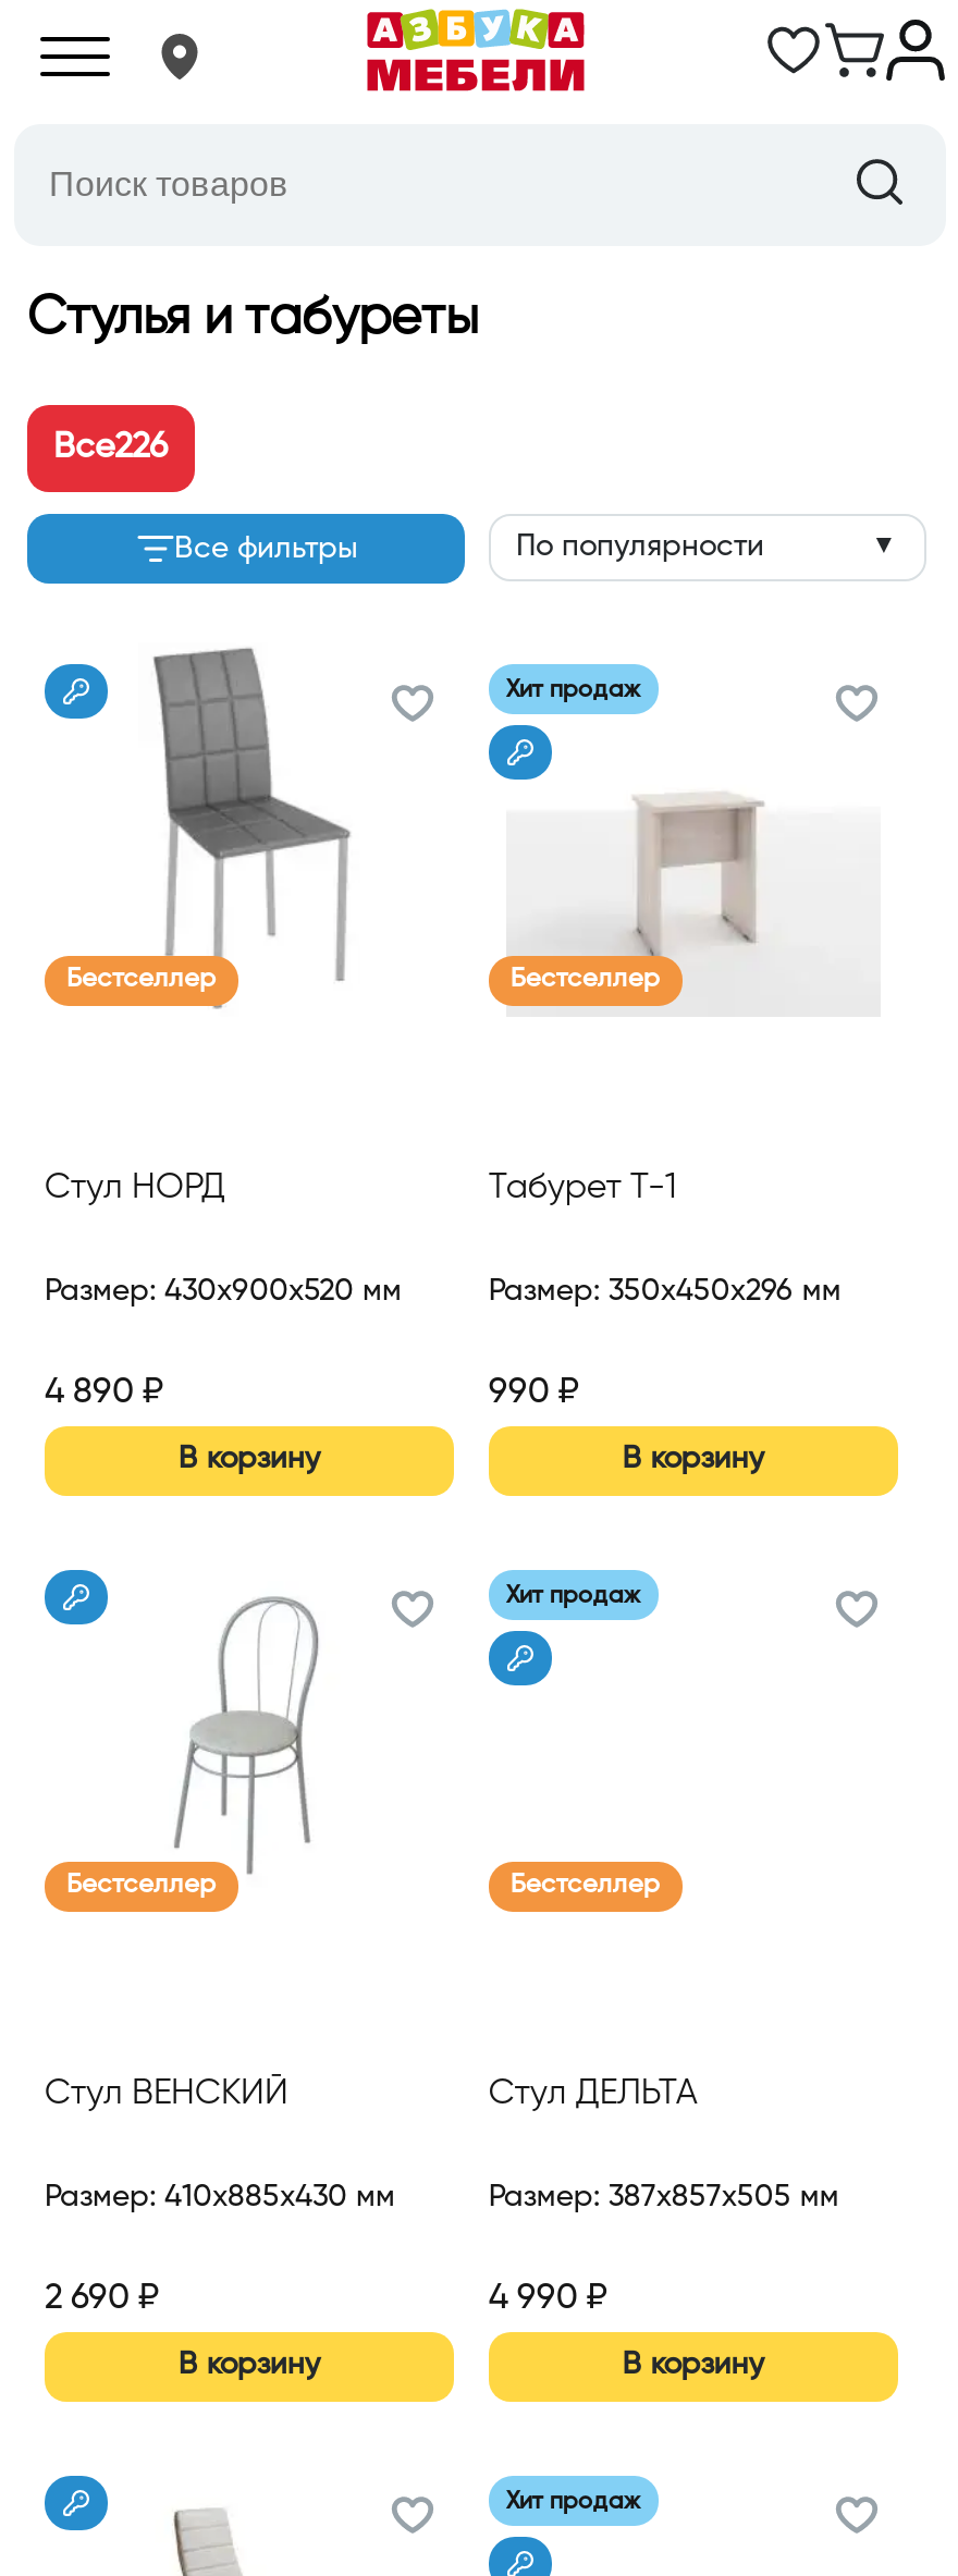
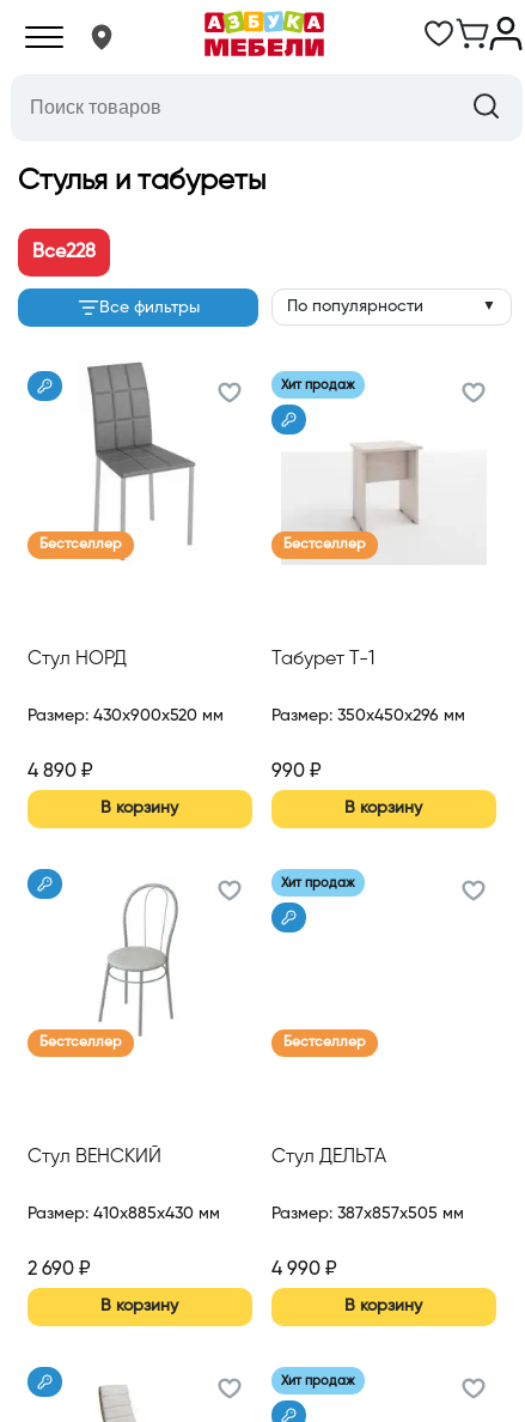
[53,431,169,466] Все226 -> [32,243,96,262] Все228

